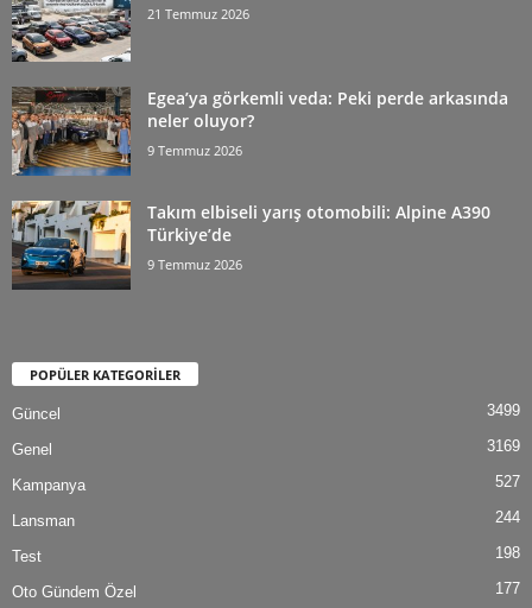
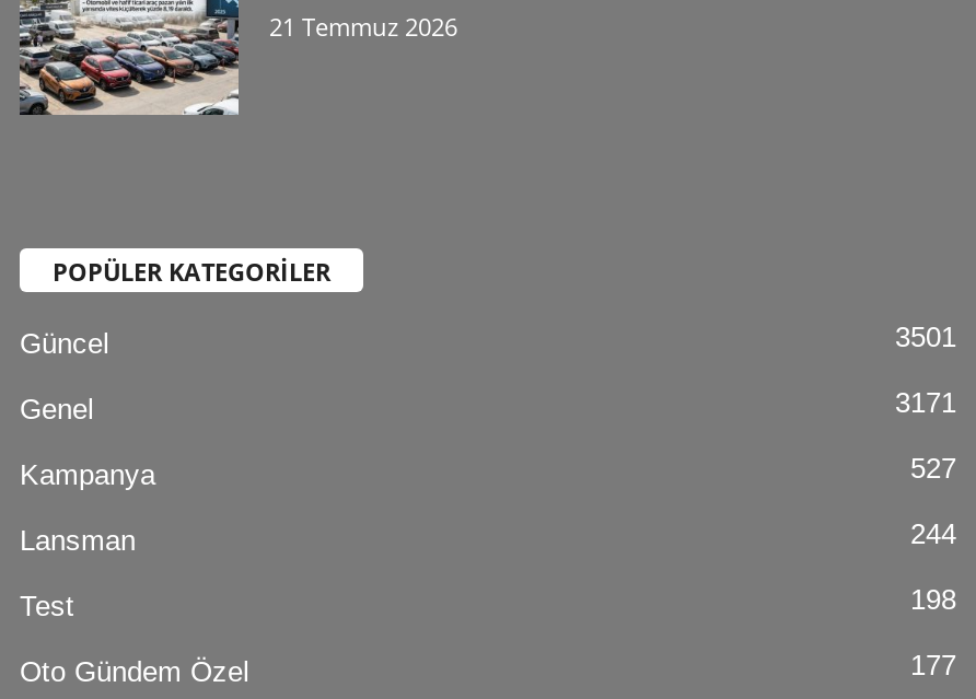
[12,87,508,273] [image] | Egea’ya görkemli veda: Peki perde arkasında | neler oluyor? | 9 Temmuz 2026 | Takım elbiseli yarış otomobili: Alpine A390 | Türkiye’de | 9 Temmuz 2026 -> none
[11,199,132,291] [image] -> none
[487,402,520,419] 3499 -> [895,320,956,353] 3501
[487,437,520,455] 3169 -> [895,385,956,418] 3171

